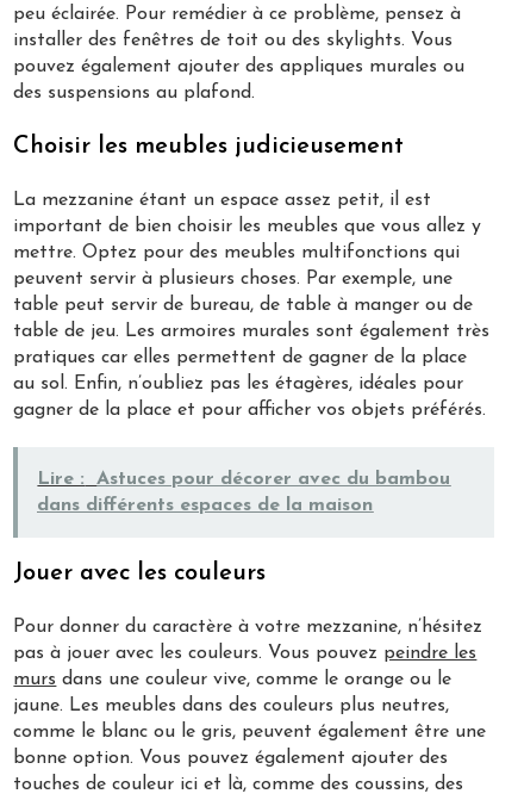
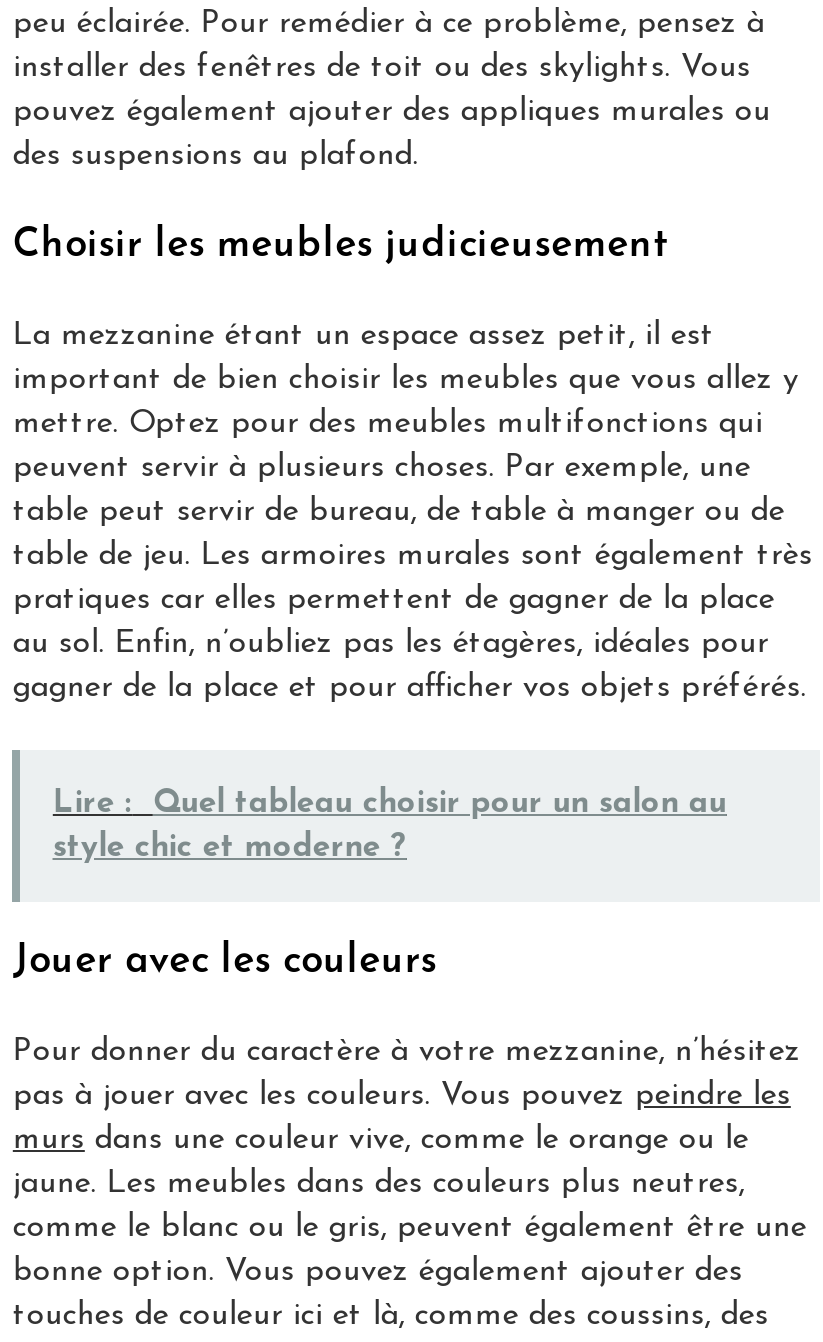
[37,470,451,516] Astuces pour décorer avec du bambou | dans différents espaces de la maison -> [53,789,727,865] Quel tableau choisir pour un salon au | style chic et moderne ?

